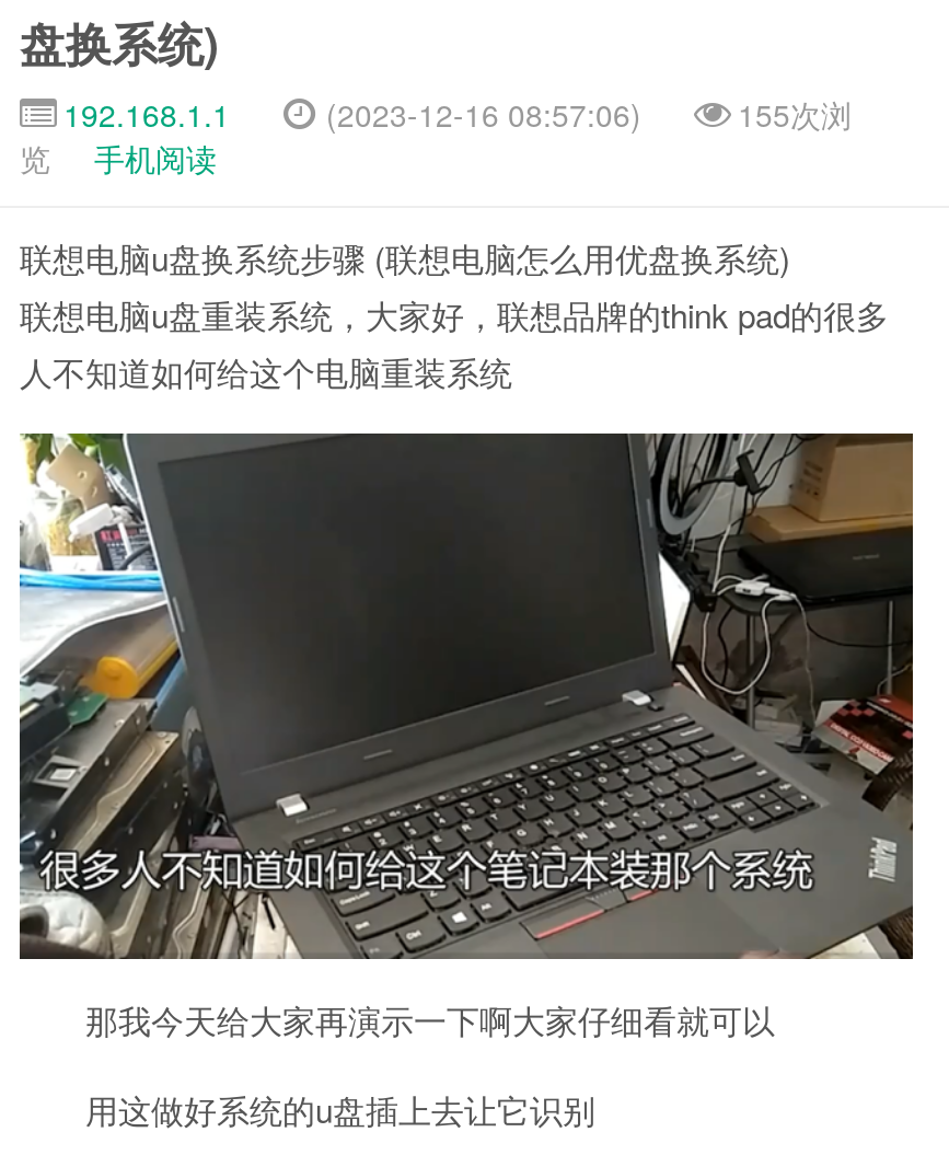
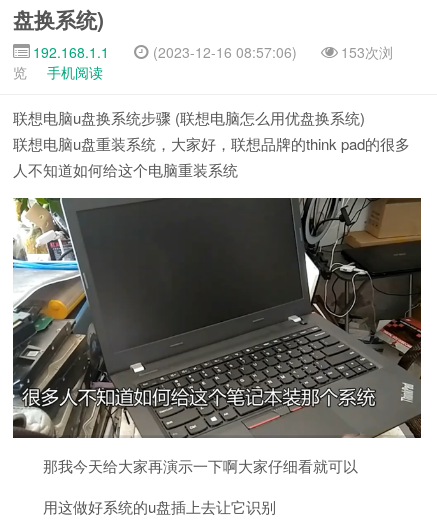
[738,92,852,136] 155次浏 -> [341,42,393,62] 153次浏

